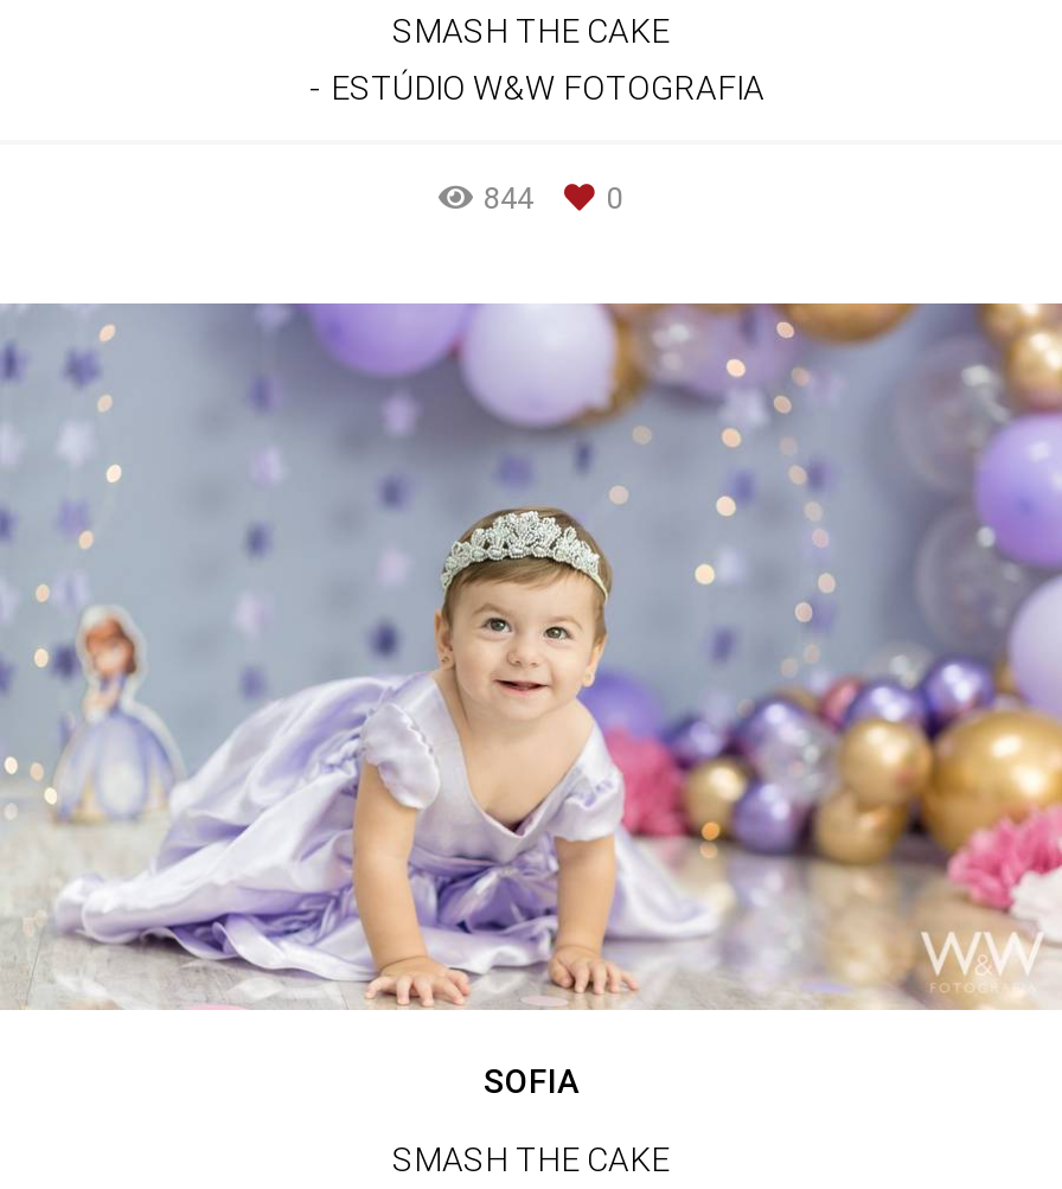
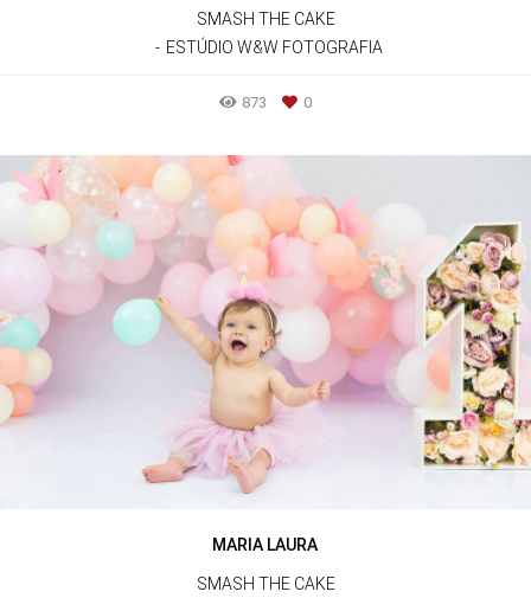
[484,180,533,216] 844 -> [242,94,267,112] 873
[7,300,1055,1102] [image] | SOFIA -> [4,154,527,554] [image] | MARIA LAURA

